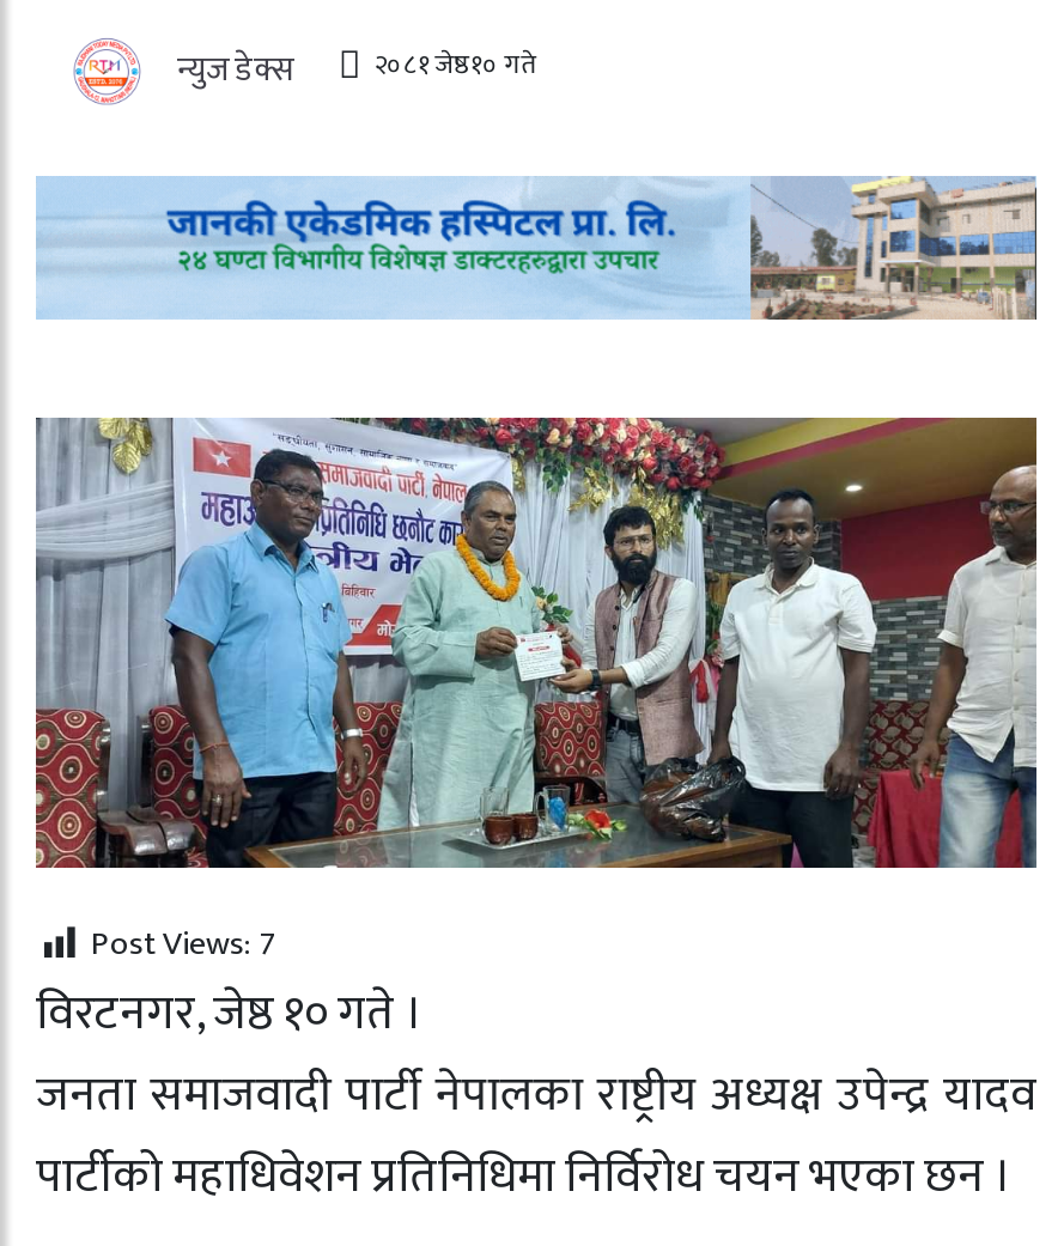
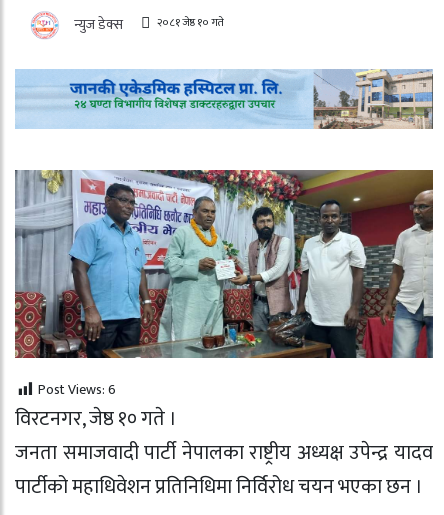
[91,916,275,971] Post Views: 7 -> [38,378,116,401] Post Views: 6

